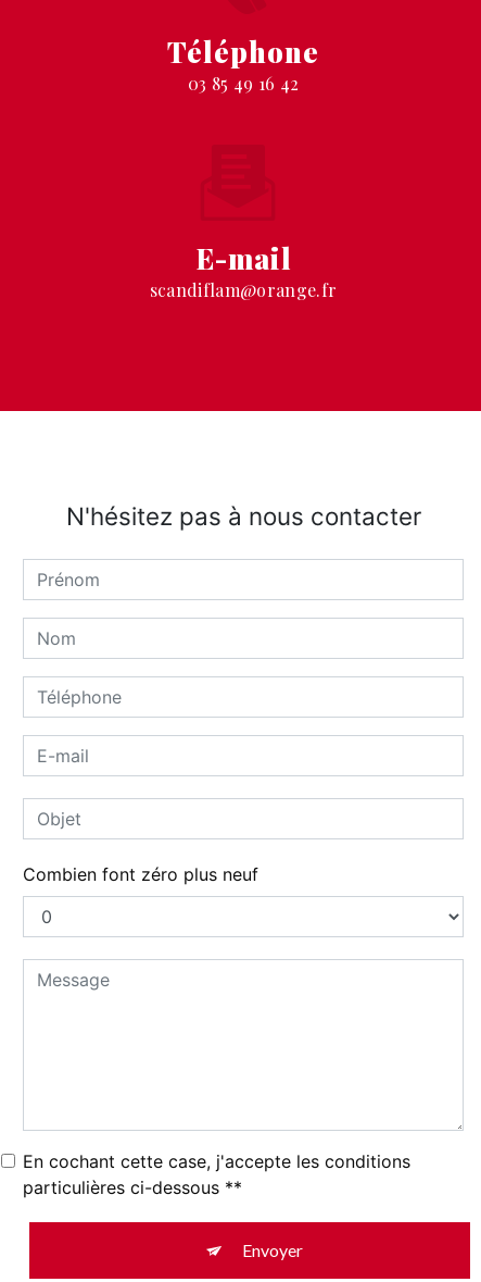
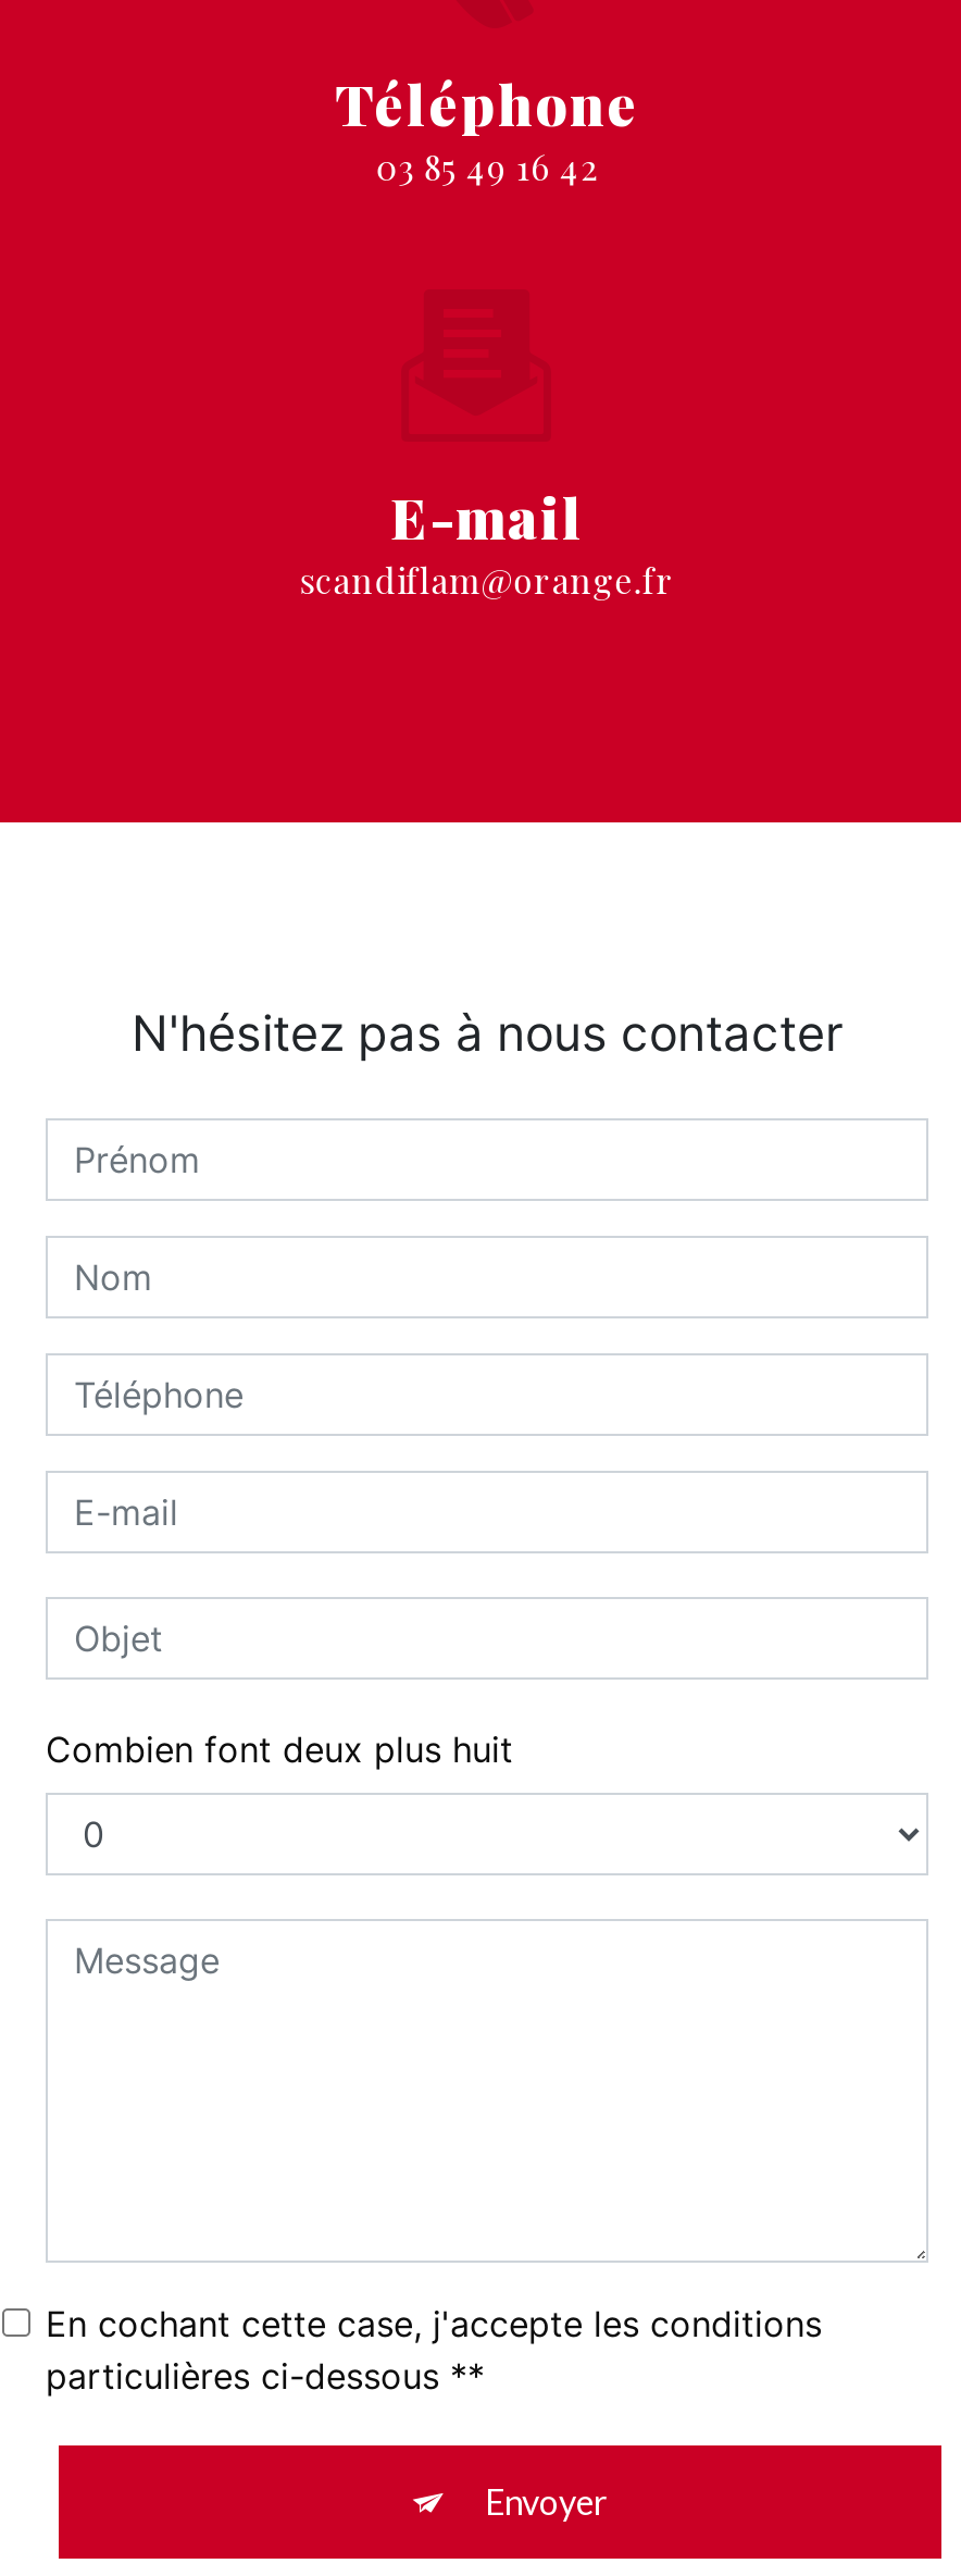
[23,863,258,885] Combien font zéro plus neuf -> [46,1727,513,1771] Combien font deux plus huit

